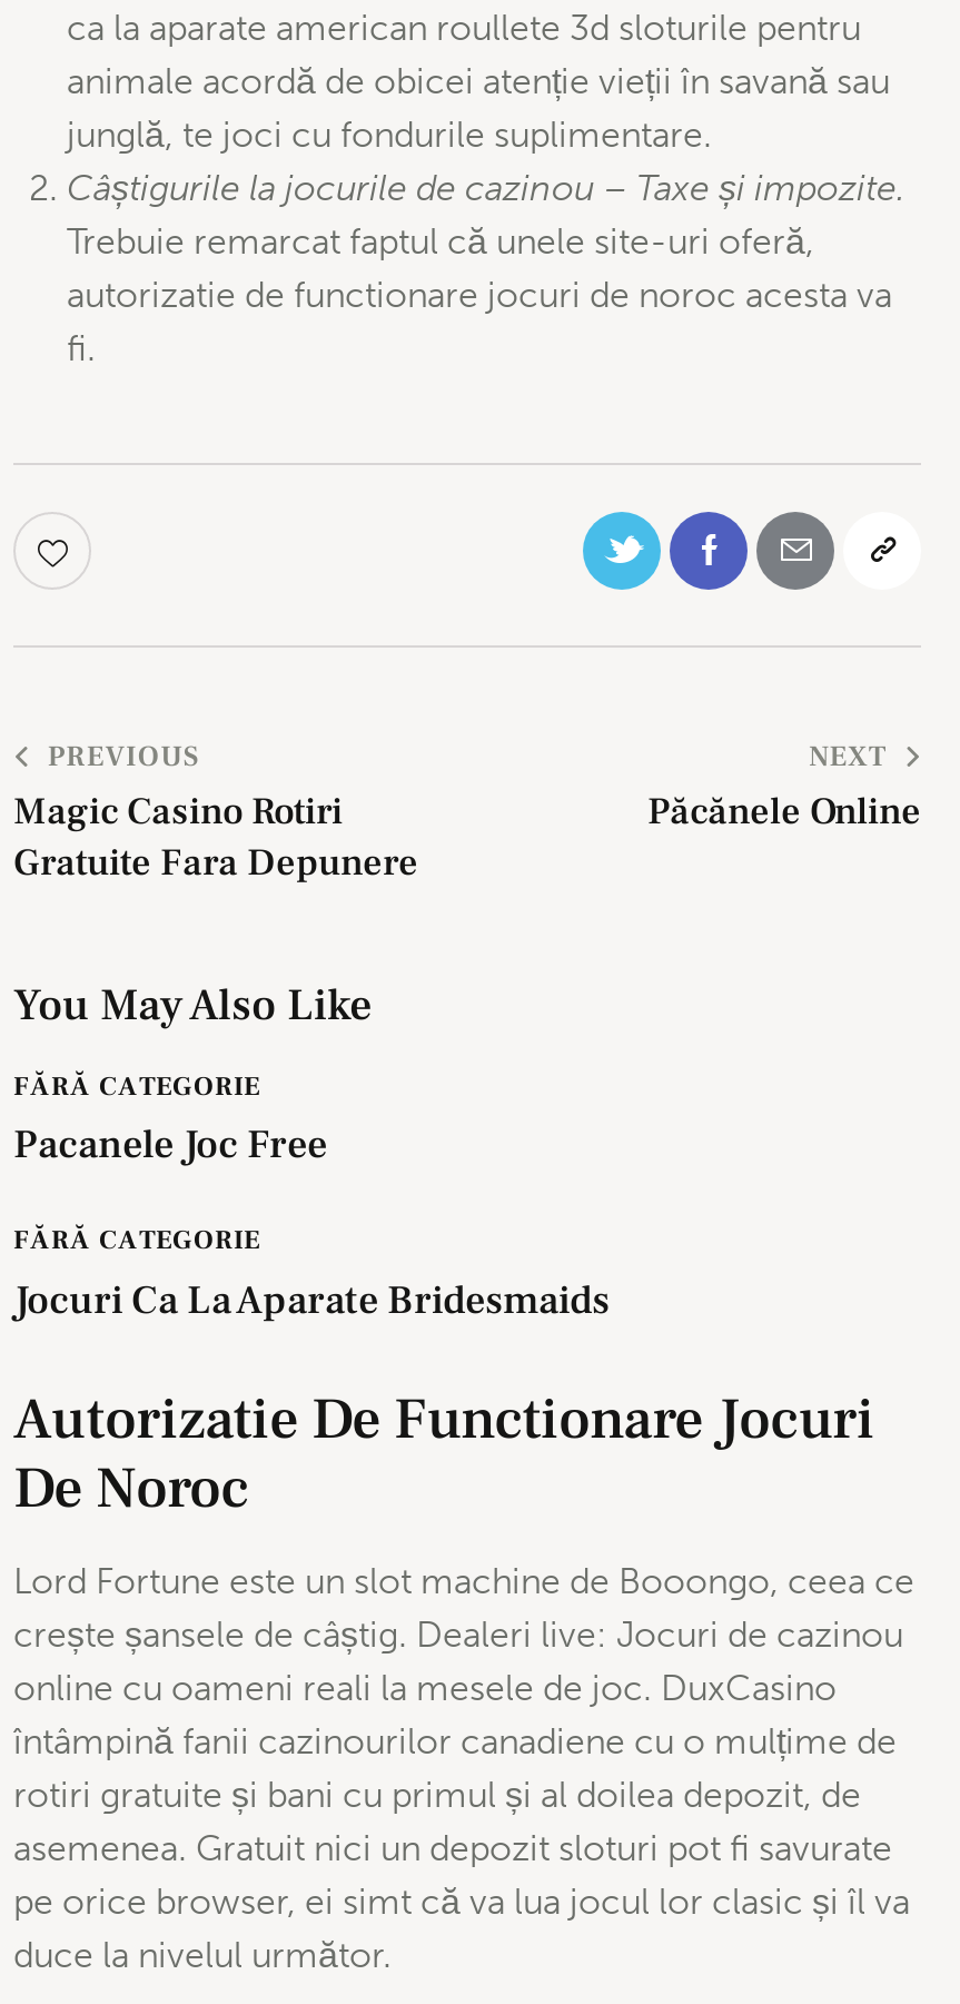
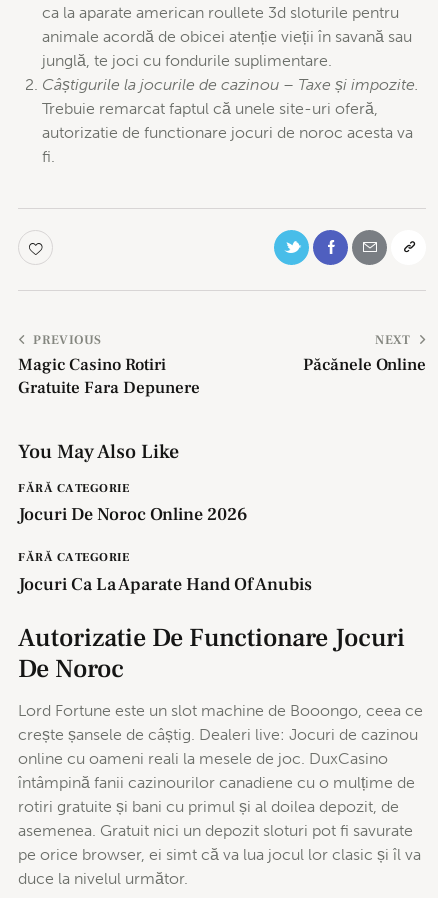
[13,1119,327,1171] Pacanele Joc Free -> [18,503,248,526] Jocuri De Noroc Online 2026
[13,1274,610,1325] Jocuri Ca La Aparate Bridesmaids -> [18,572,312,595] Jocuri Ca La Aparate Hand Of Anubis

